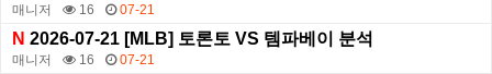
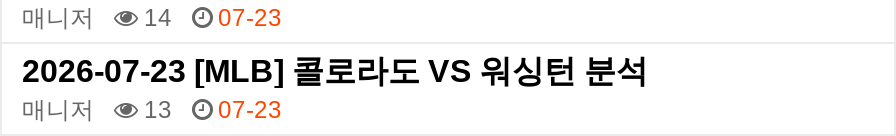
[79,2,155,18] 16 | 07-21 -> [144,4,282,32] 14 | 07-23
[12,30,373,48] N 2026-07-21 [MLB] 토론토 VS 템파베이 분석 -> [22,54,648,88] 2026-07-23 [MLB] 콜로라도 VS 워싱턴 분석
[79,52,155,68] 16 | 07-21 -> [144,96,282,124] 13 | 07-23

